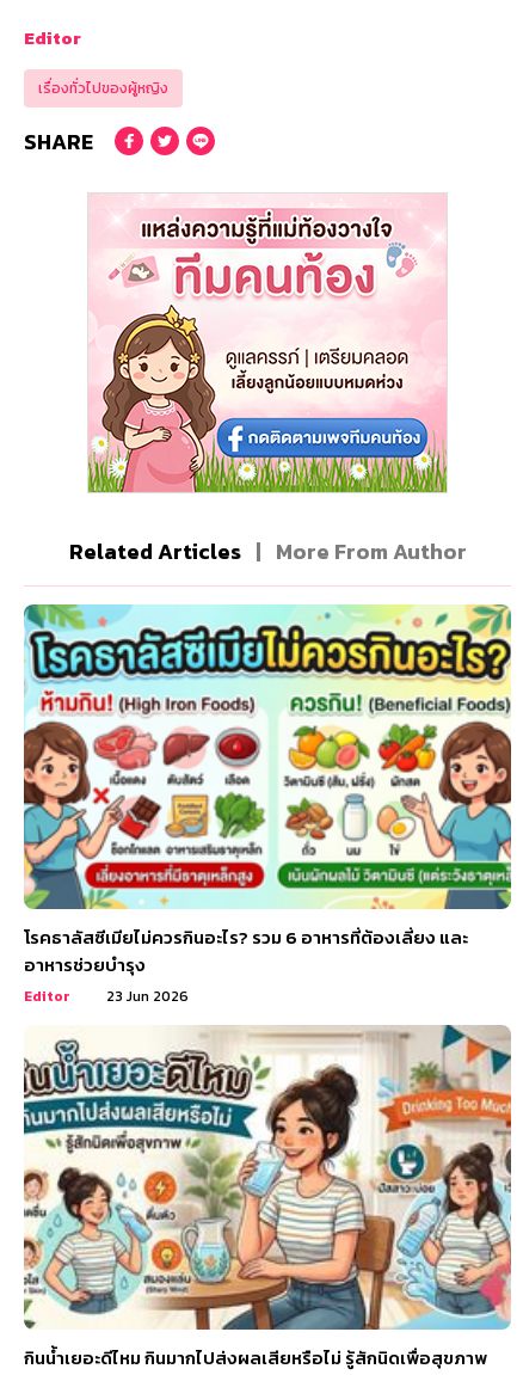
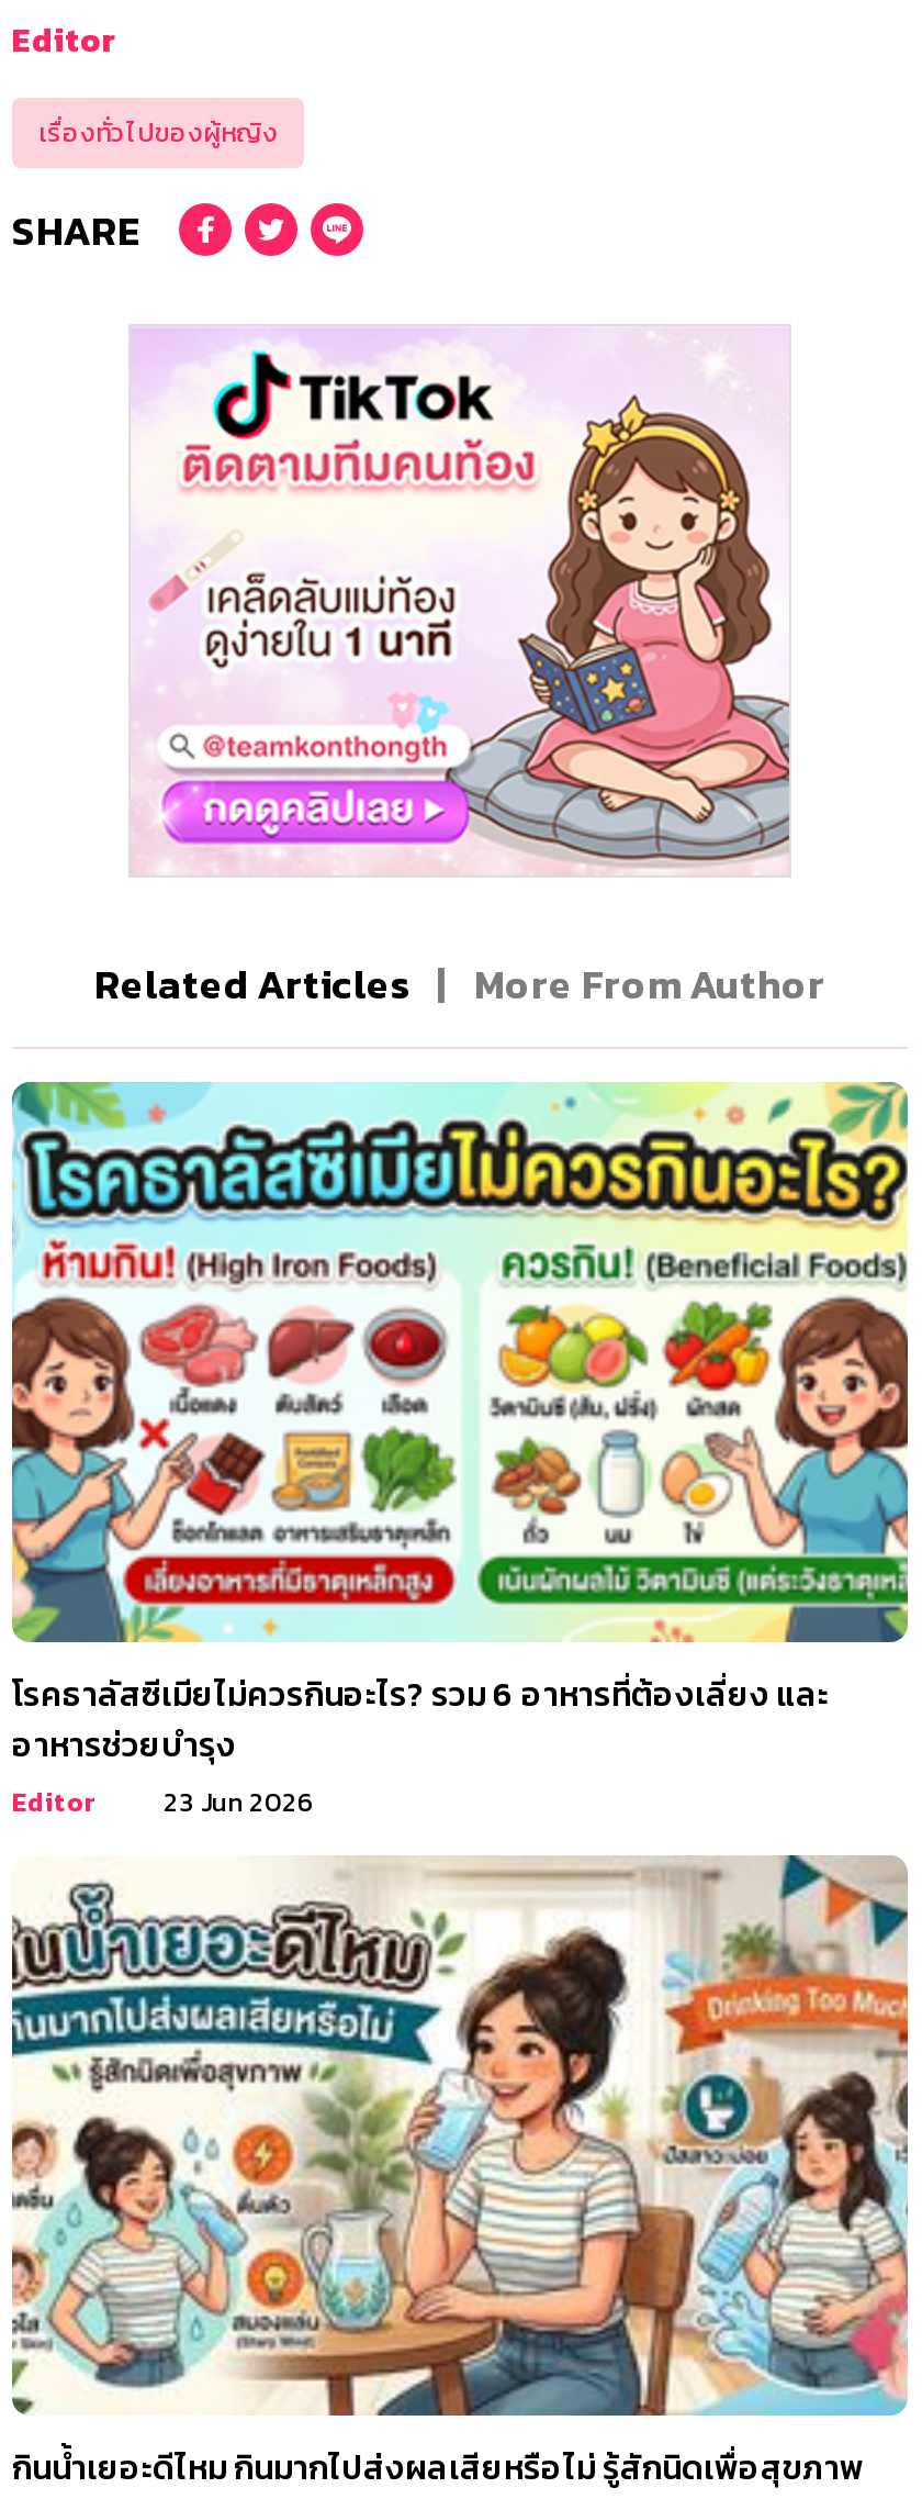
[87,196,448,493] [image] -> [131,328,791,875] [image]

